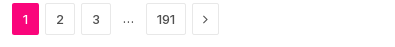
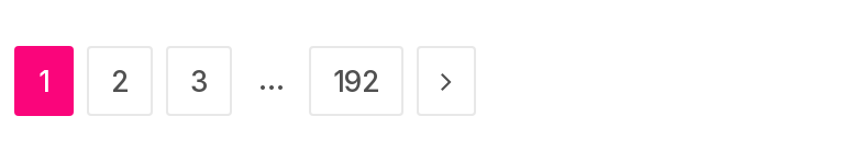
[157,11,175,27] 191 -> [333,63,379,98] 192

